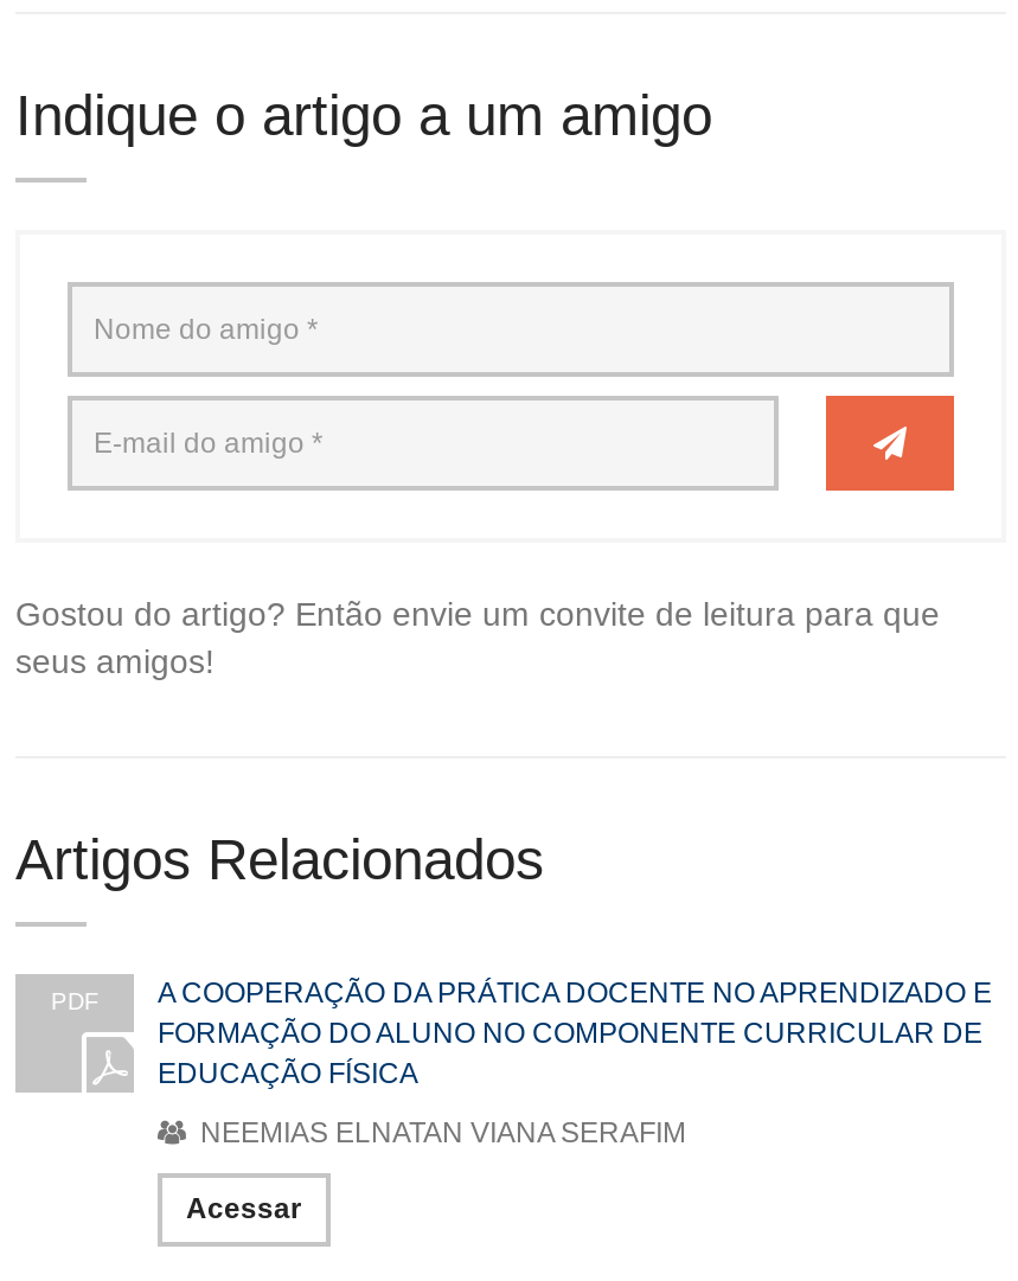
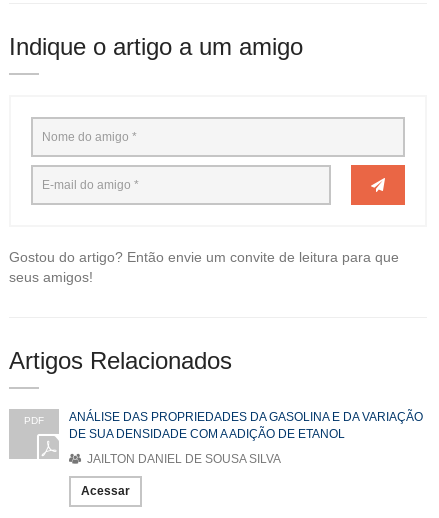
[158,976,992,1090] A COOPERAÇÃO DA PRÁTICA DOCENTE NO APRENDIZADO E | FORMAÇÃO DO ALUNO NO COMPONENTE CURRICULAR DE | EDUCAÇÃO FÍSICA -> [69,410,423,441] ANÁLISE DAS PROPRIEDADES DA GASOLINA E DA VARIAÇÃO | DE SUA DENSIDADE COM A ADIÇÃO DE ETANOL
[193,1116,686,1149] NEEMIAS ELNATAN VIANA SERAFIM -> [84,452,281,466] JAILTON DANIEL DE SOUSA SILVA

